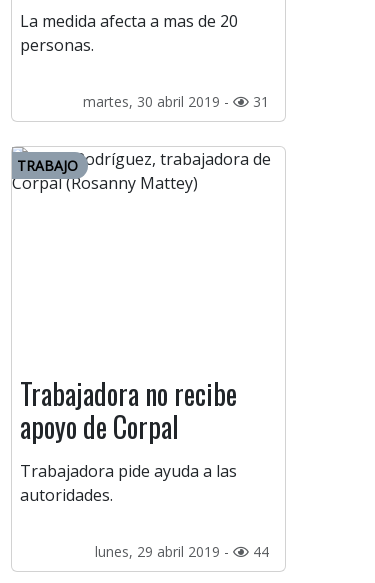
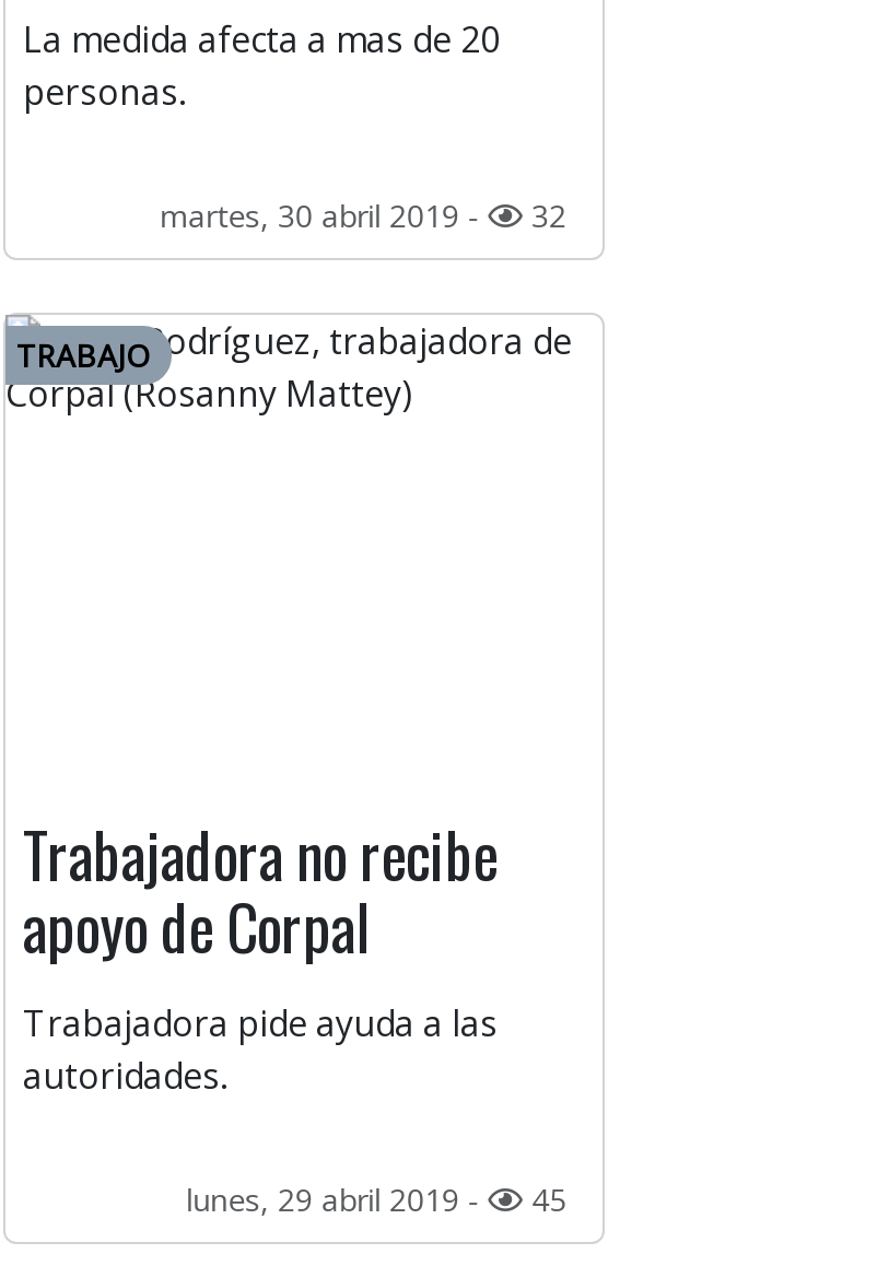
[83,92,269,111] martes, 30 abril 2019 - 31 -> [160,195,567,236] martes, 30 abril 2019 - 32
[95,542,269,561] lunes, 29 abril 2019 - 44 -> [186,1179,567,1220] lunes, 29 abril 2019 - 45

